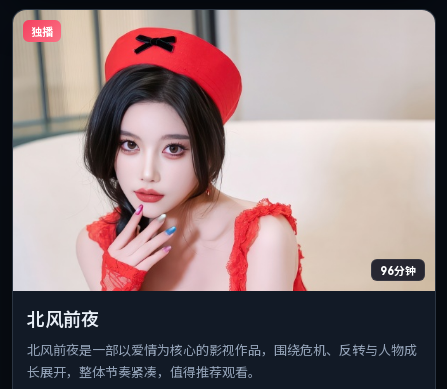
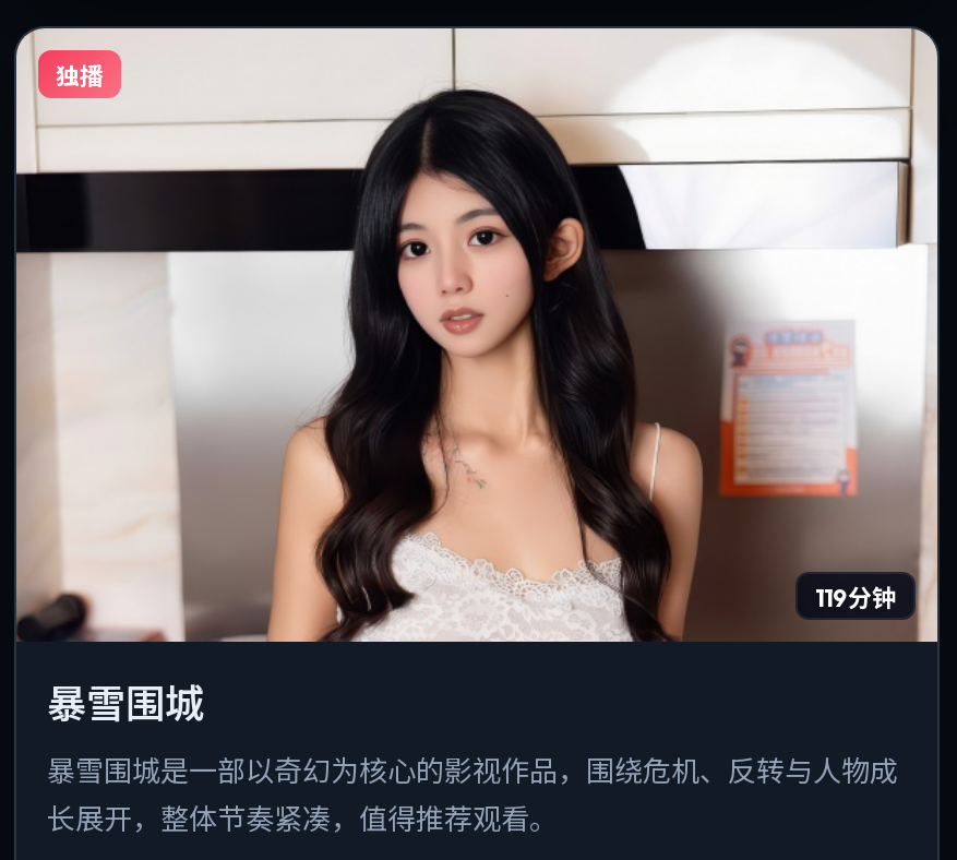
[12,9,435,292] [image] | 96分钟 -> [14,27,935,645] [image] | 119分钟
[27,308,99,331] 北风前夜 -> [47,680,204,730] 暴雪围城
[27,342,417,358] 北风前夜是一部以爱情为核心的影视作品，围绕危机、反转与人物成 -> [47,754,898,789] 暴雪围城是一部以奇幻为核心的影视作品，围绕危机、反转与人物成

